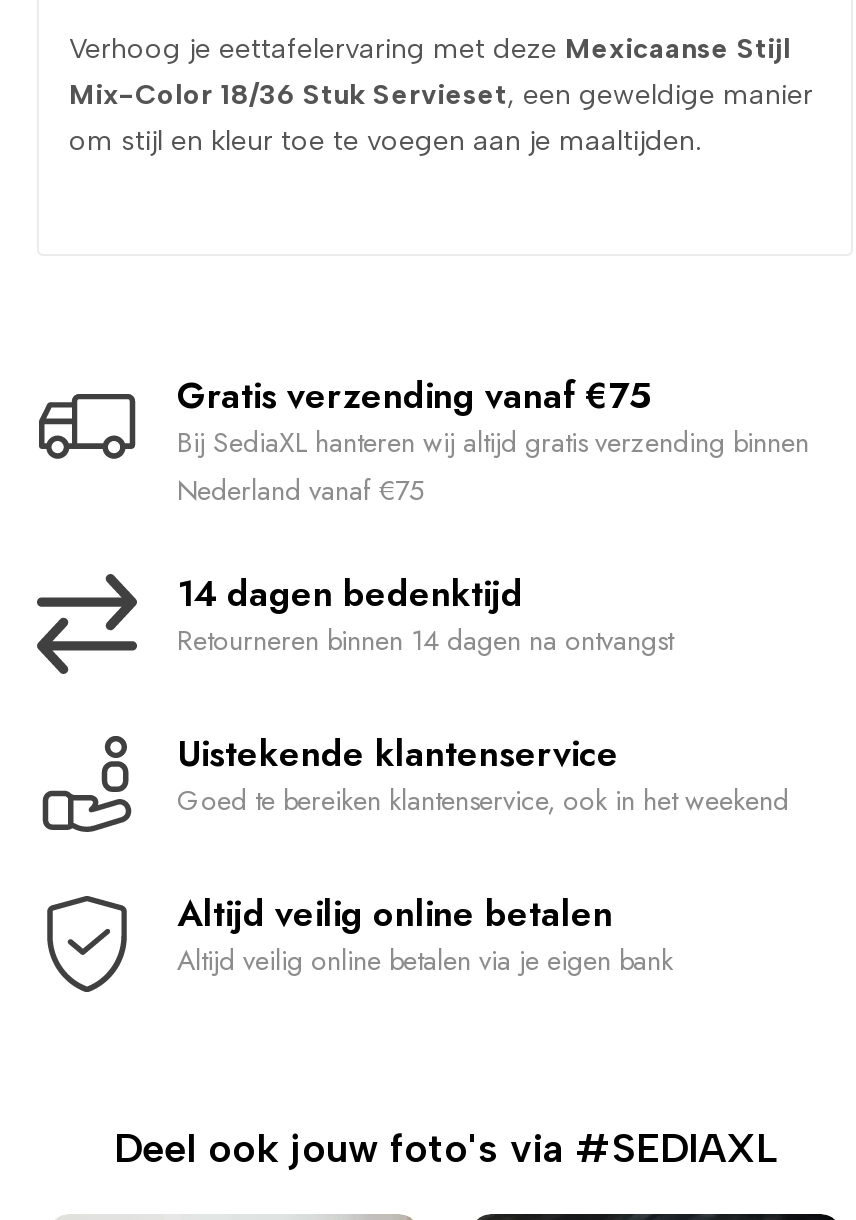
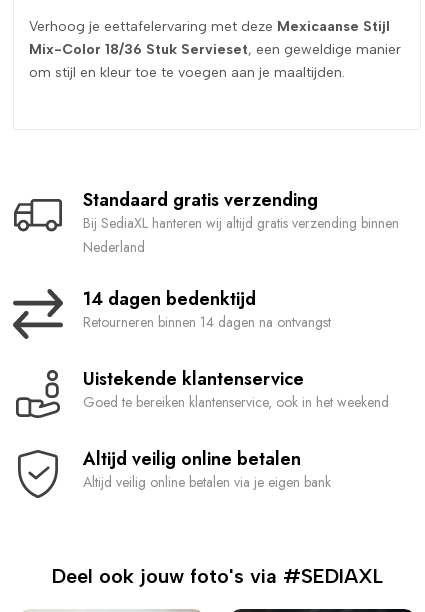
[177,369,651,421] Gratis verzending vanaf €75 -> [83,186,318,212] Standaard gratis verzending
[177,469,425,509] Nederland vanaf €75 -> [83,236,145,256] Nederland

